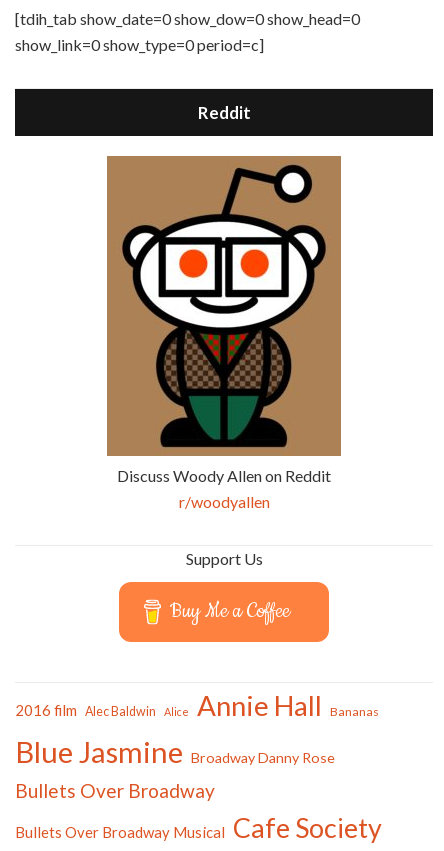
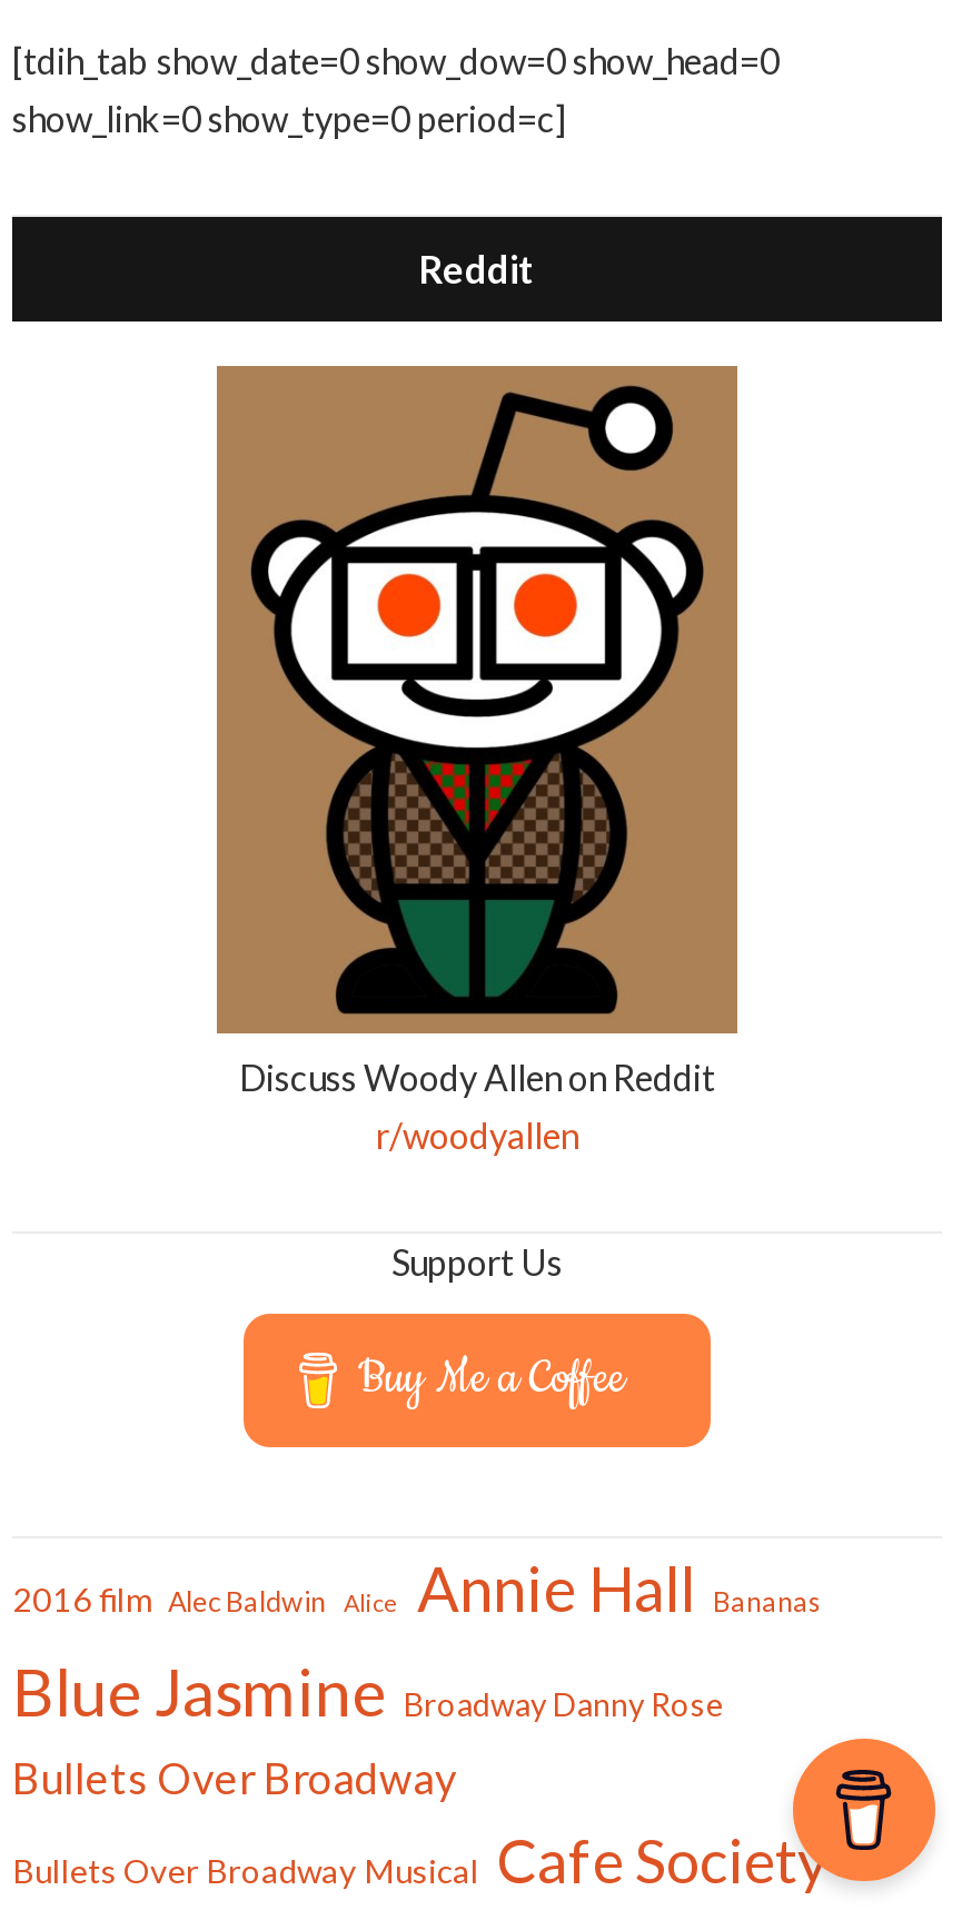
none -> [791,1736,938,1886] [image]

